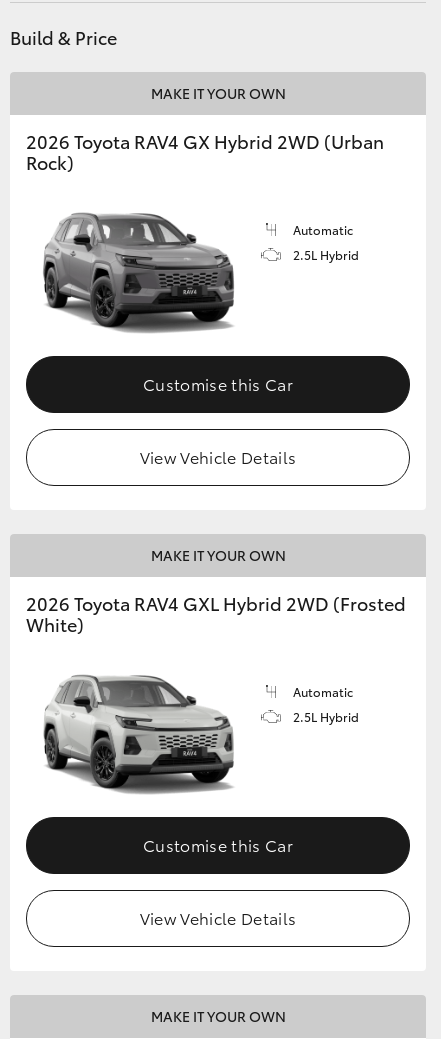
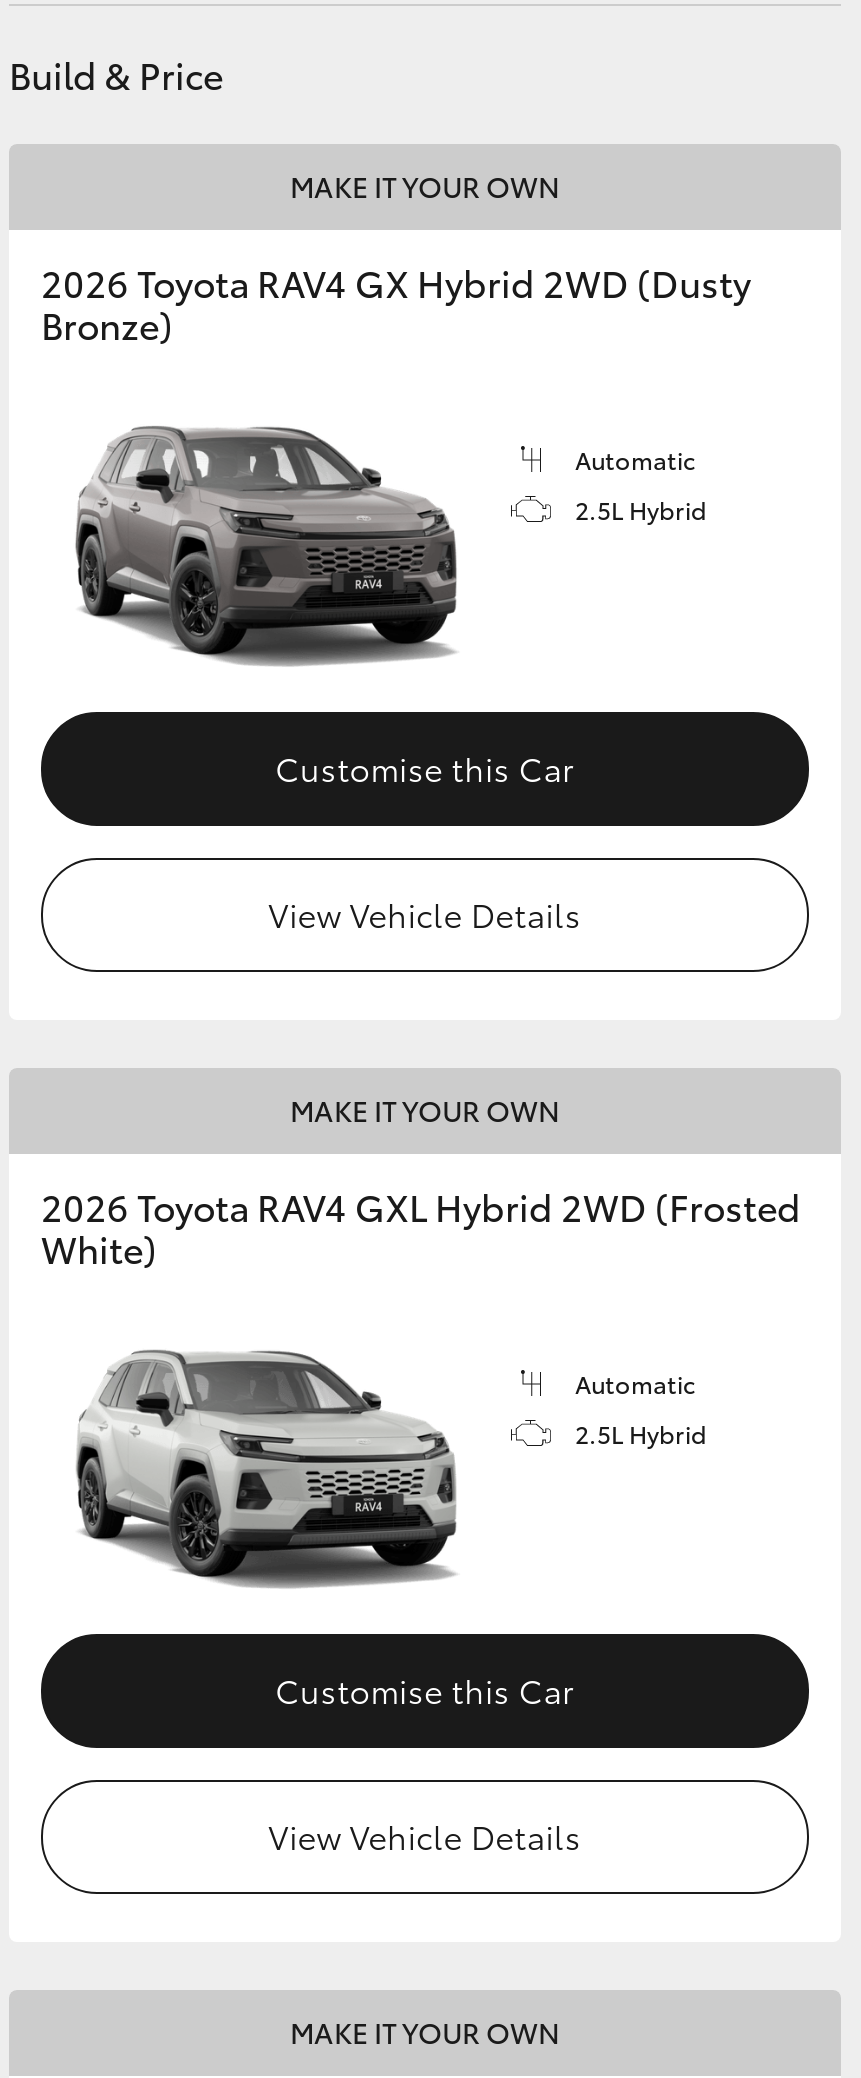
[26,128,384,175] 2026 Toyota RAV4 GX Hybrid 2WD (Urban | Rock) -> [41,256,751,350] 2026 Toyota RAV4 GX Hybrid 2WD (Dusty | Bronze)

